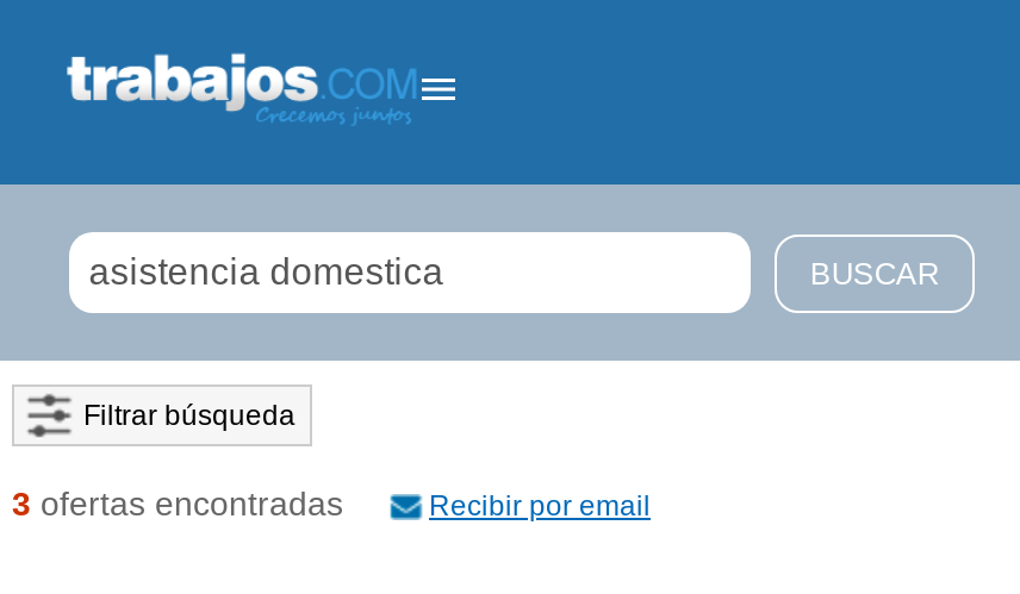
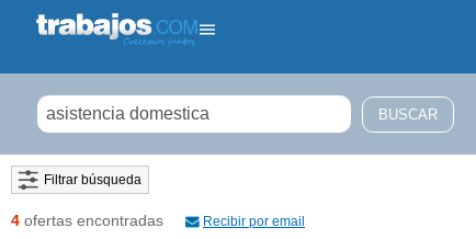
[12,484,353,523] 3 ofertas encontradas -> [11,212,168,229] 4 ofertas encontradas

